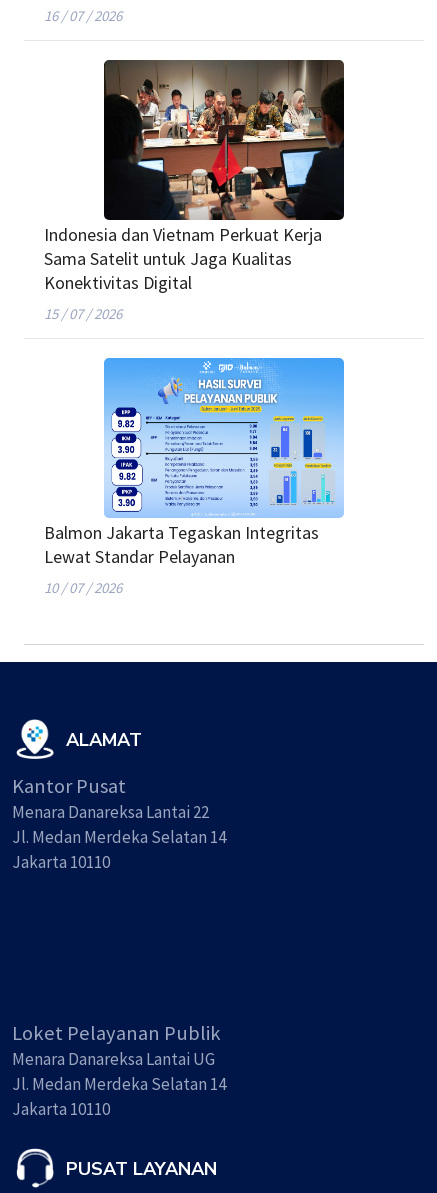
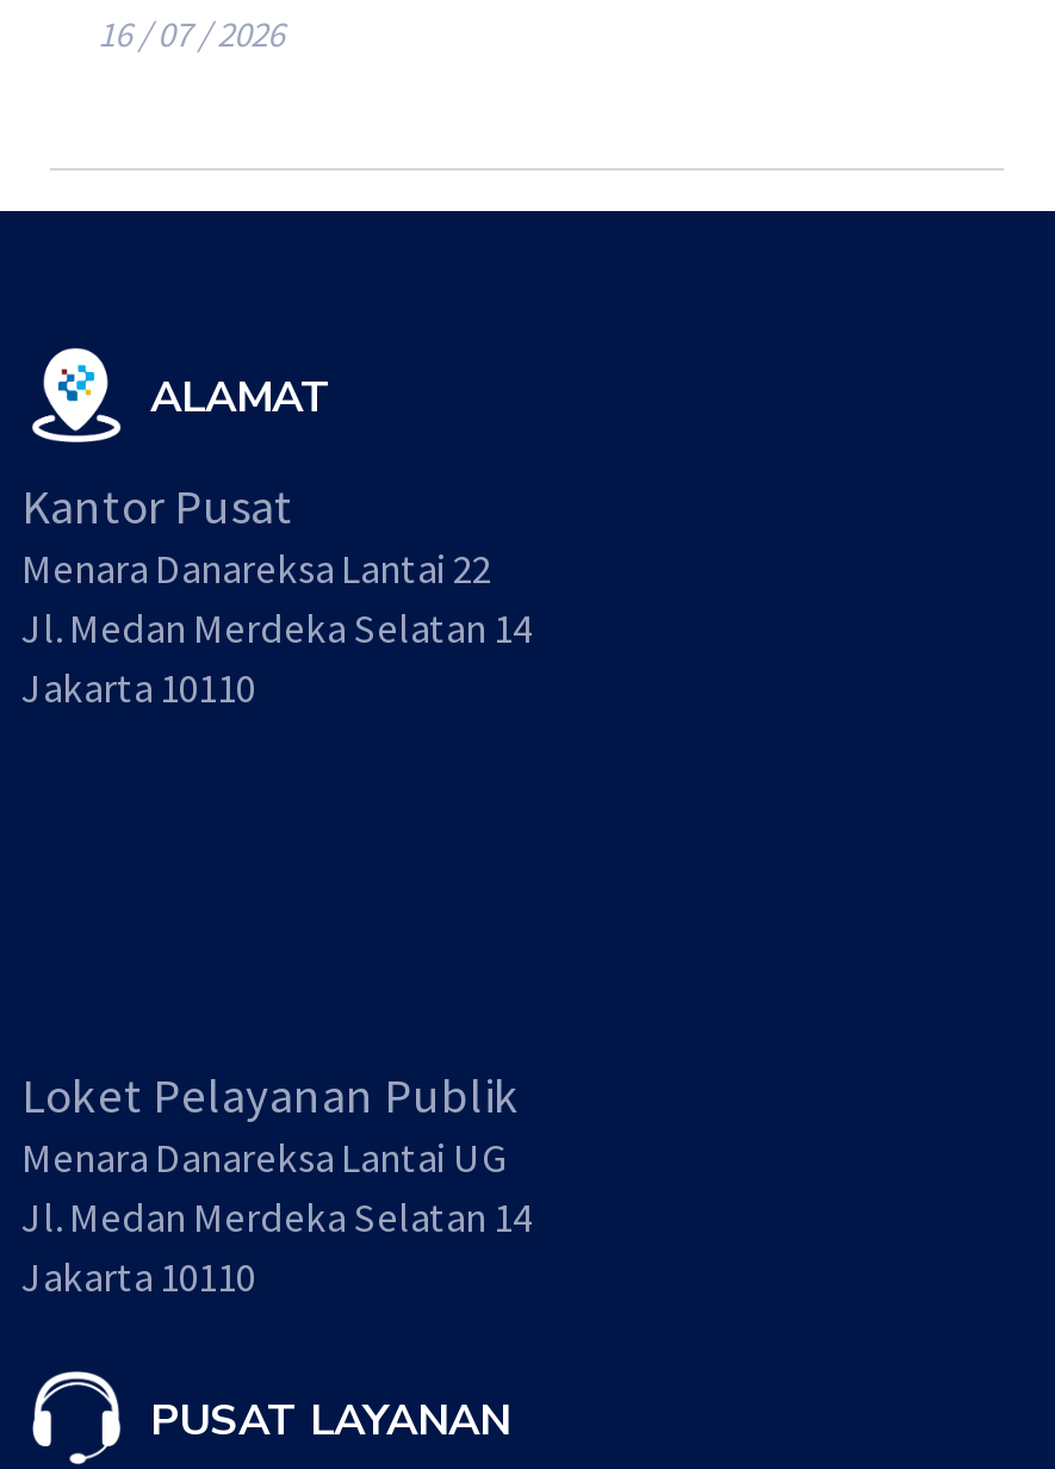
[44,59,345,323] [image] | Indonesia dan Vietnam Perkuat Kerja | Sama Satelit untuk Jaga Kualitas | Konektivitas Digital | 15 / 07 / 2026 -> none
[44,357,345,597] [image] | Balmon Jakarta Tegaskan Integritas | Lewat Standar Pelayanan | 10 / 07 / 2026 -> none

